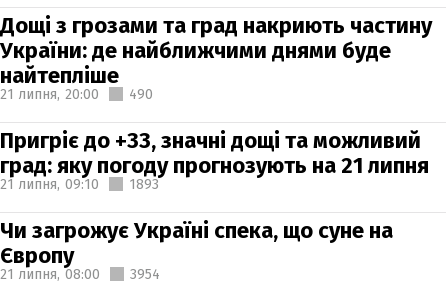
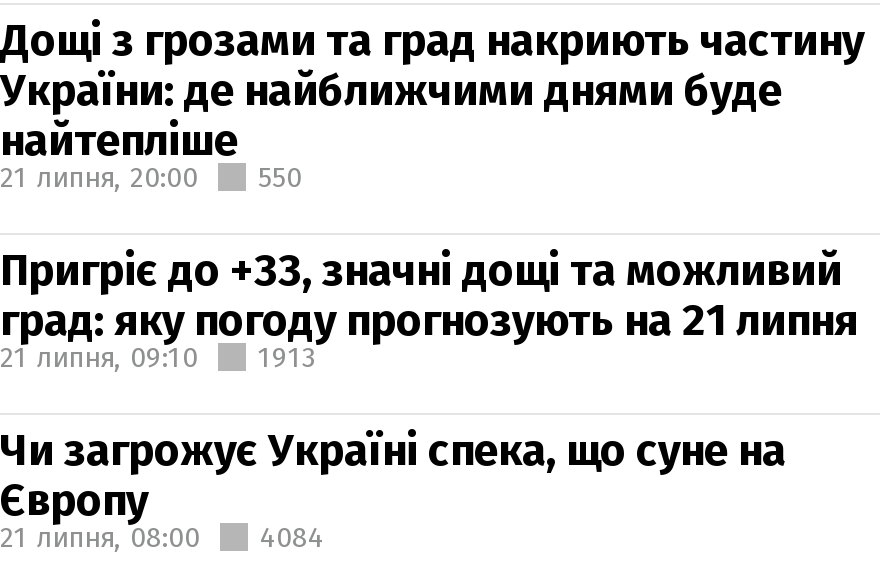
[0,85,153,102] 21 липня, 20:00 490 -> [0,160,302,194] 21 липня, 20:00 550
[129,175,159,192] 1893 -> [258,340,316,374] 1913
[0,265,160,282] 21 липня, 08:00 3954 -> [0,520,324,554] 21 липня, 08:00 4084

